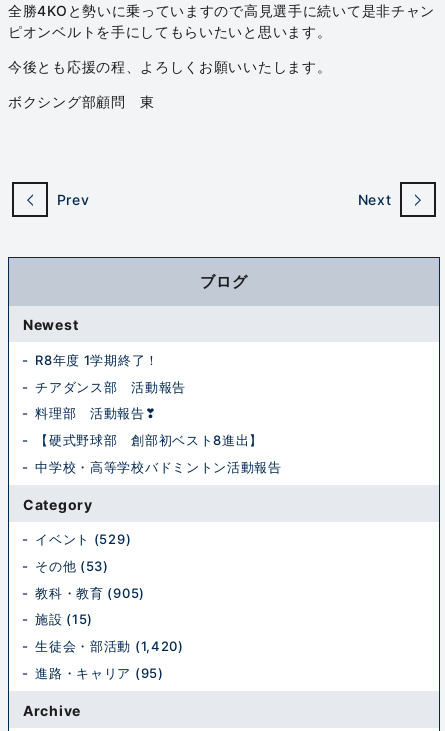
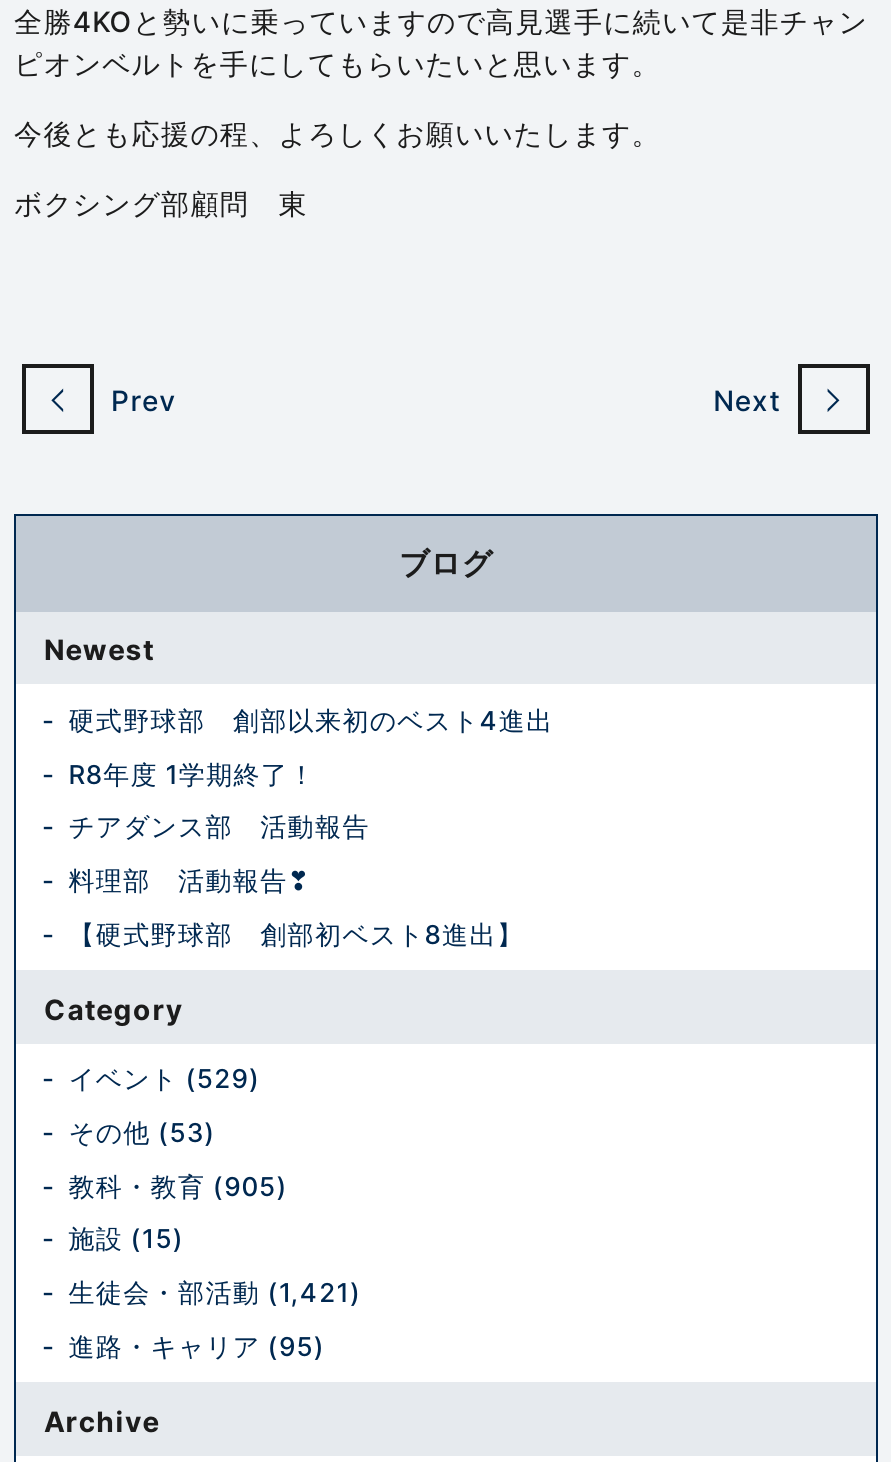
none -> [68,704,554,736] 硬式野球部 創部以来初のベスト4進出
moved [35,352,263,448] -> [68,757,524,949]: R8年度 1学期終了！ | チアダンス部 活動報告 | 【硬式野球部 創部初ベスト8進出】
[35,459,282,475] 中学校・高等学校バドミントン活動報告 -> none
[35,638,184,654] 生徒会・部活動 (1,420) -> [68,1276,361,1308] 生徒会・部活動 (1,421)

